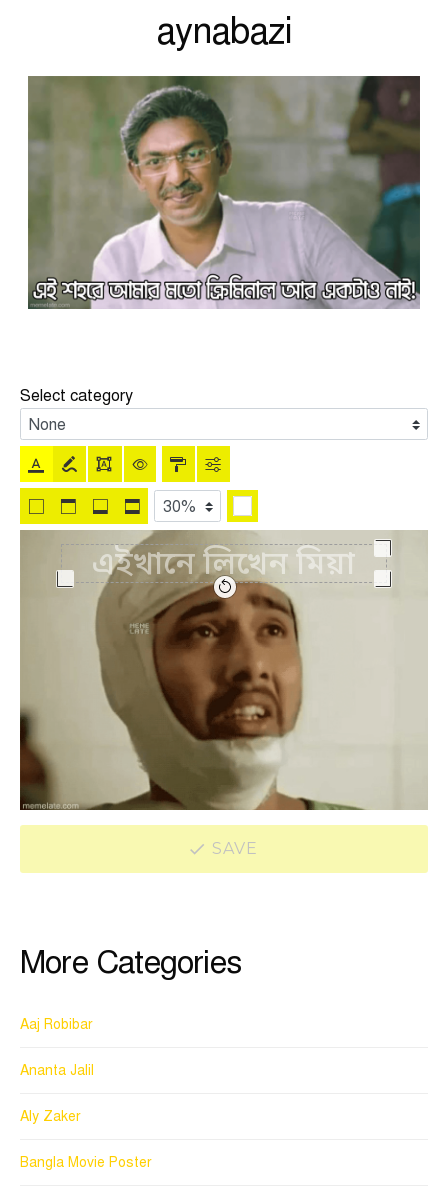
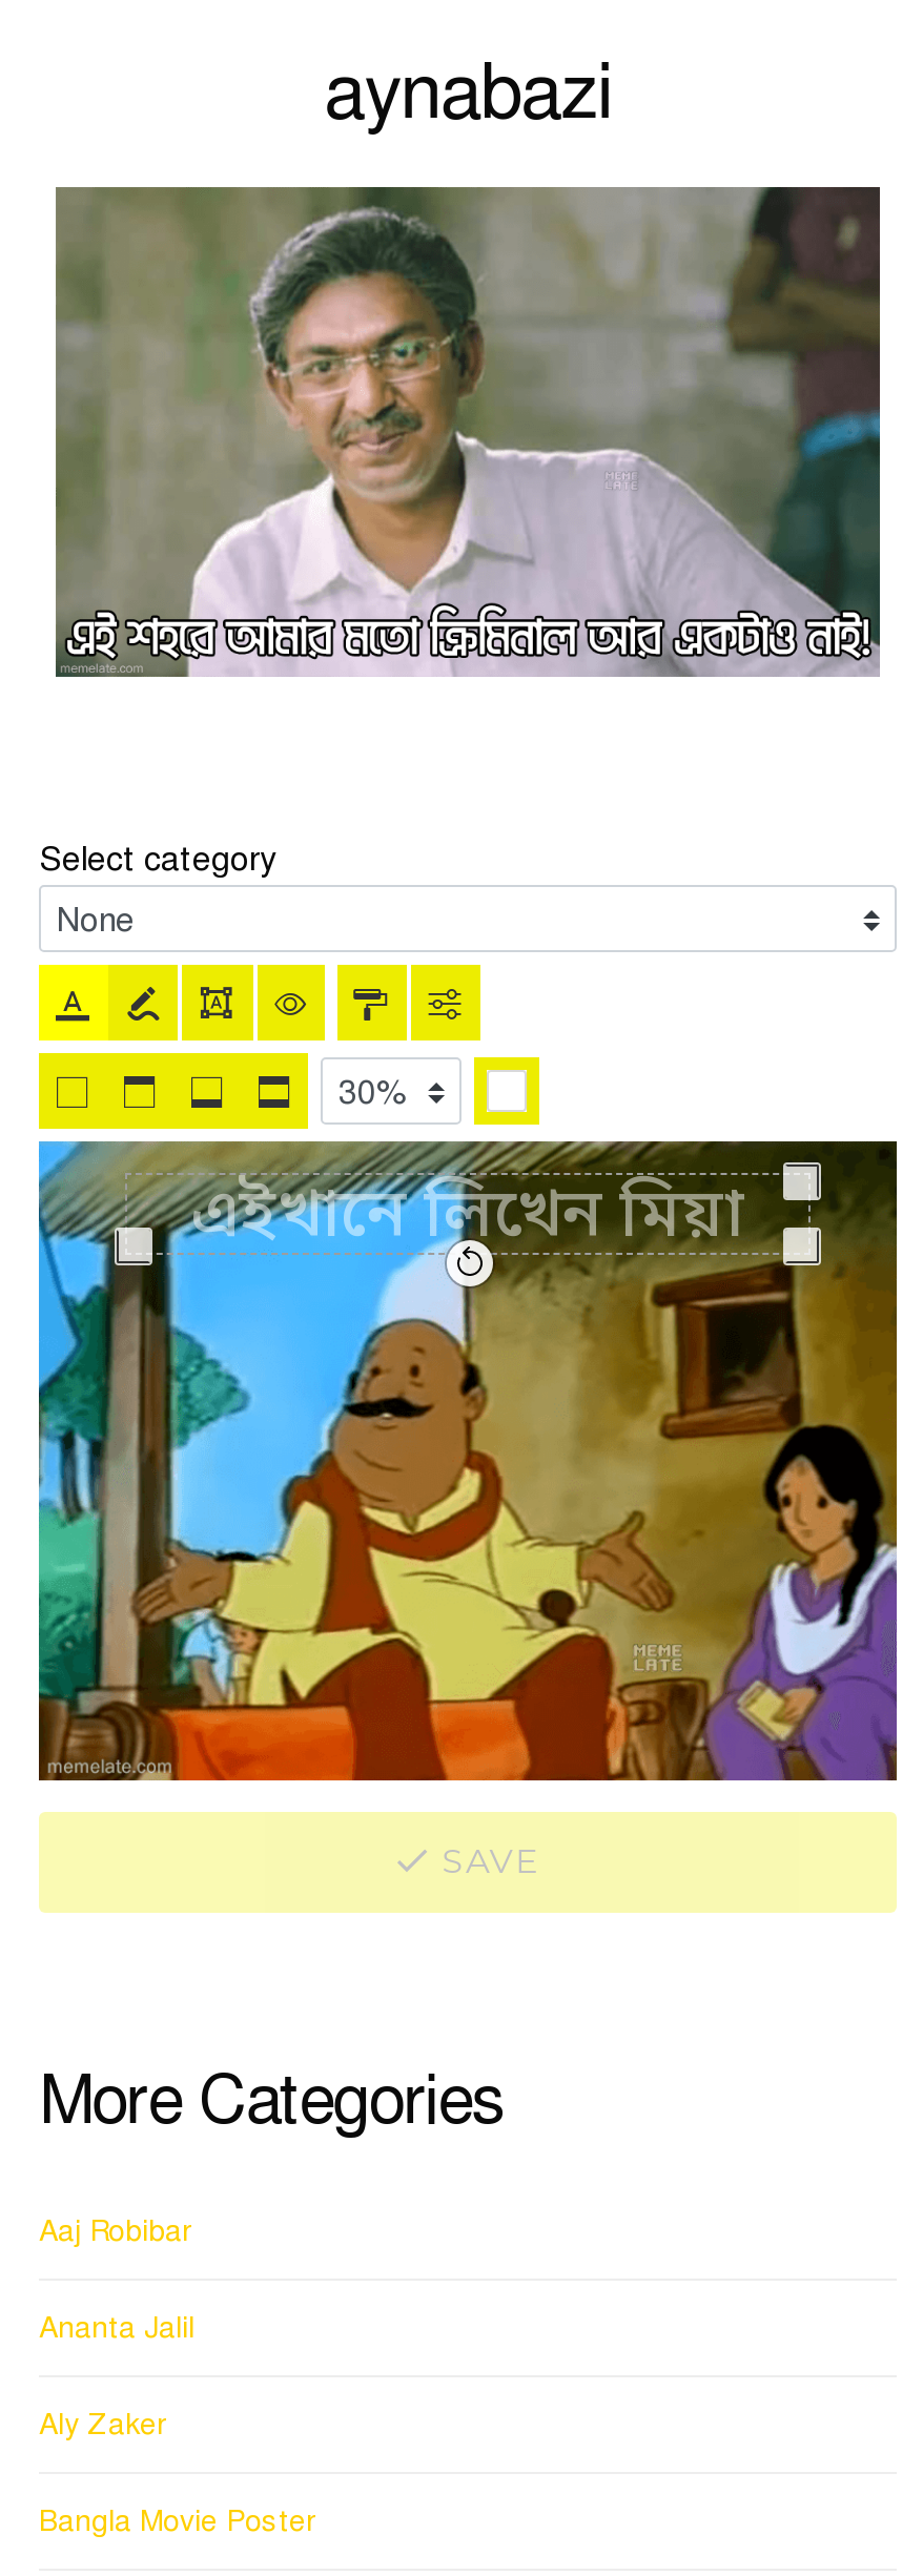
[19,529,428,811] [image] -> [37,1139,899,1782] [image]

